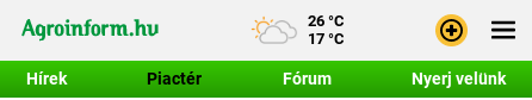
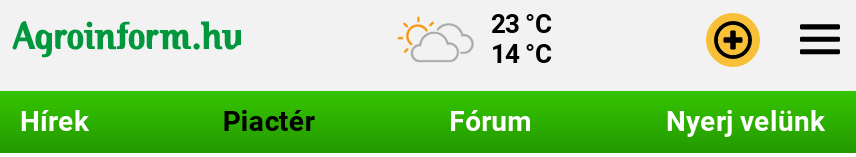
[307,12,344,30] 26 °C -> [491,9,553,39] 23 °C
[307,30,344,48] 17 °C -> [491,39,553,69] 14 °C

